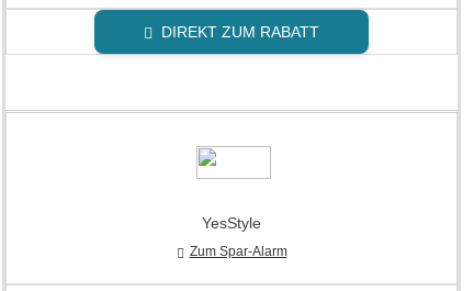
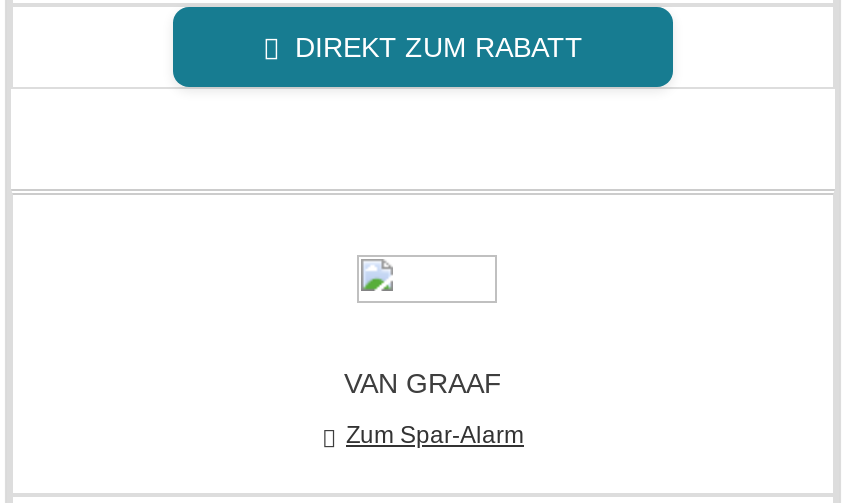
[202,214,261,232] YesStyle -> [344,367,502,399] VAN GRAAF

